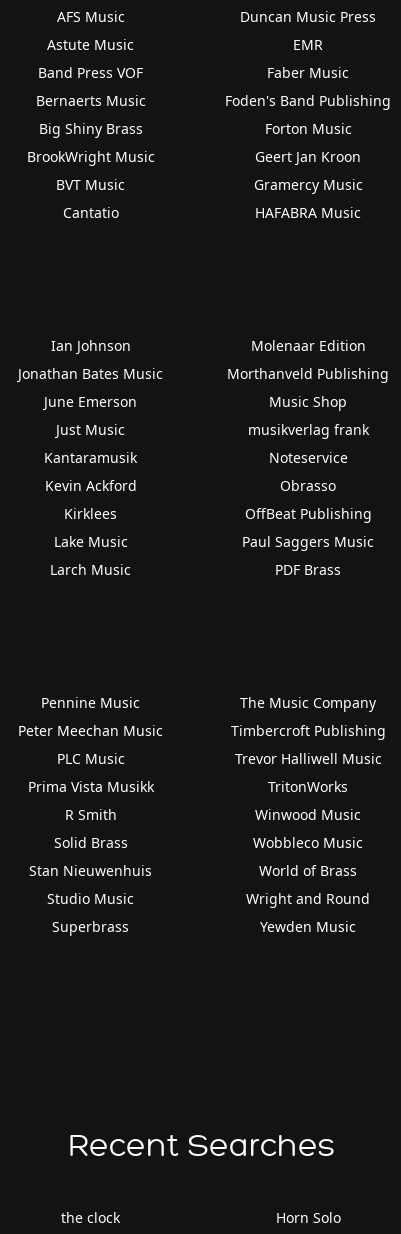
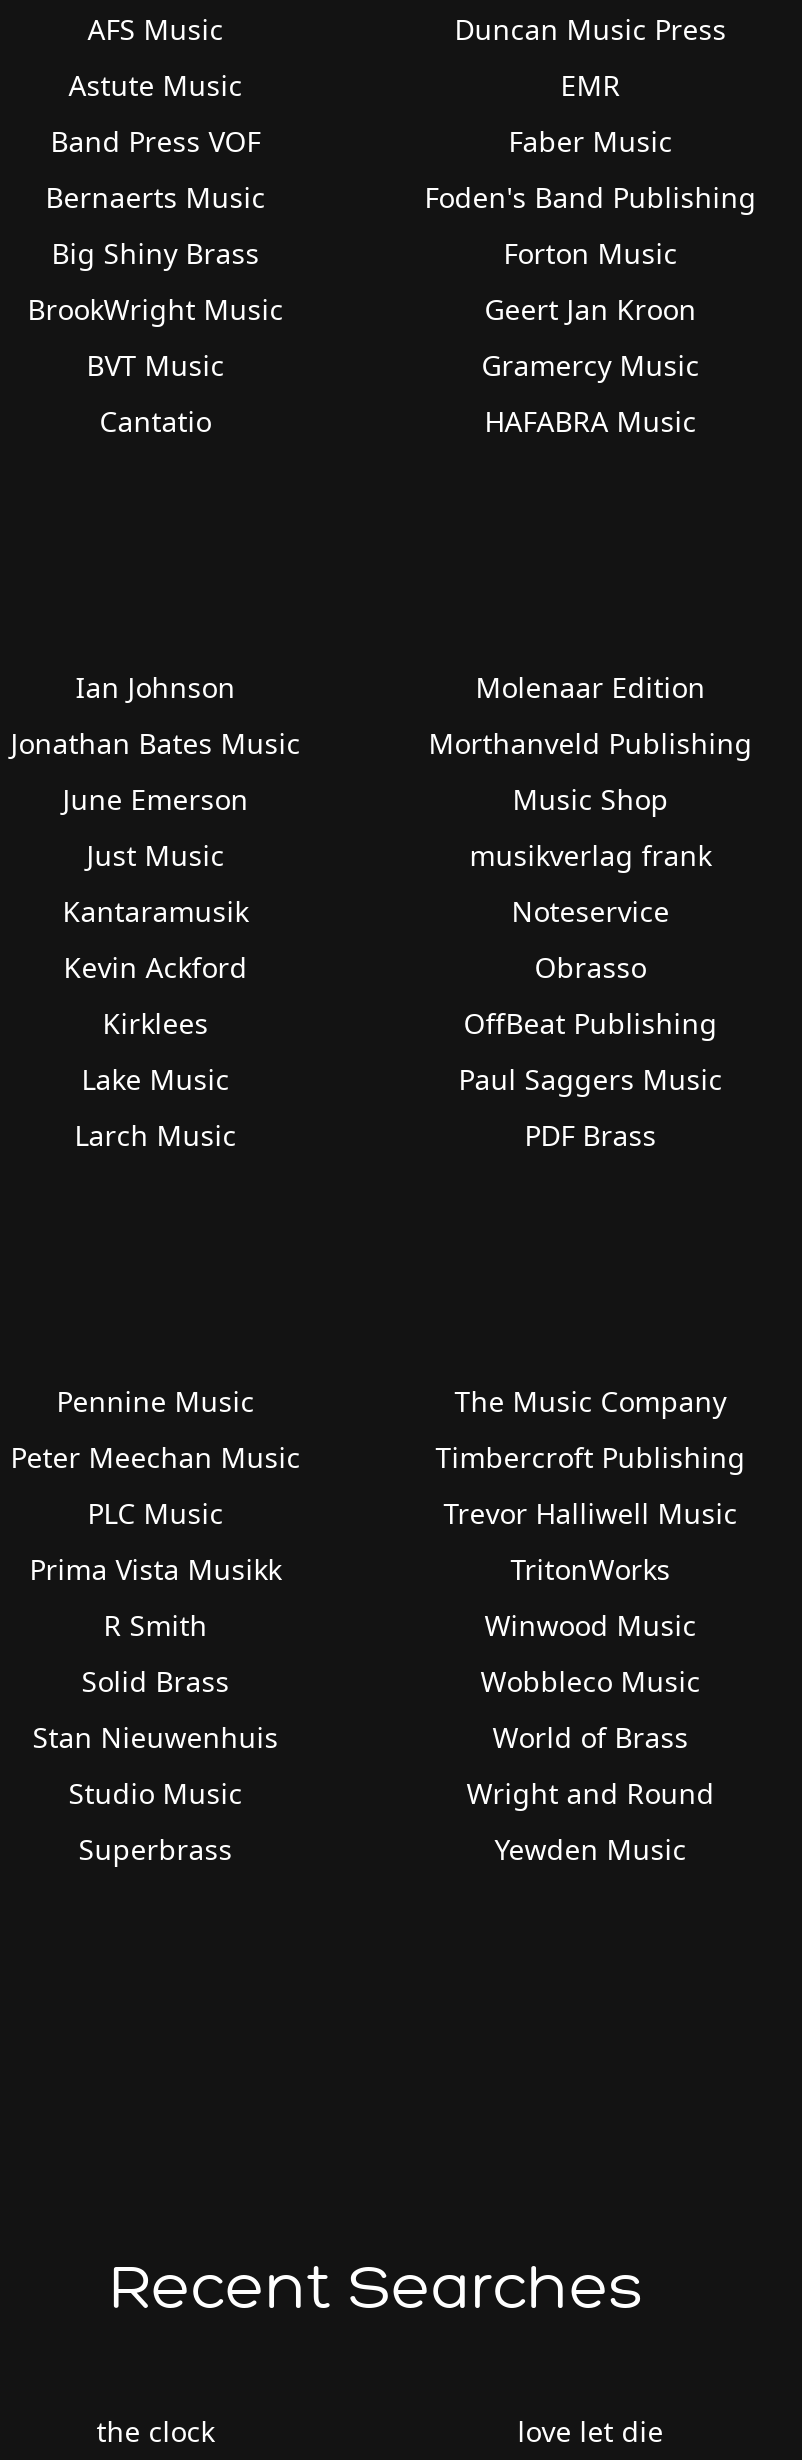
[276,1208,341,1227] Horn Solo -> [518,2412,664,2450] love let die

